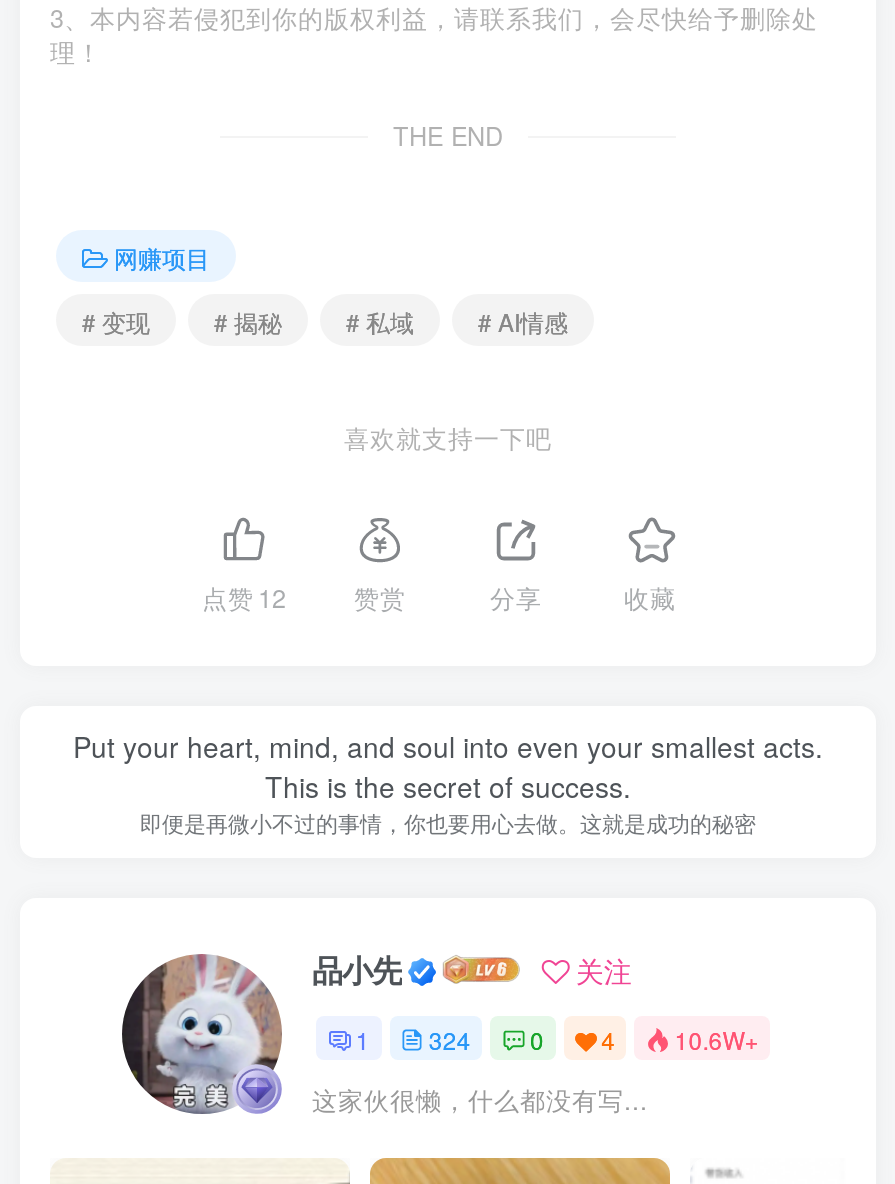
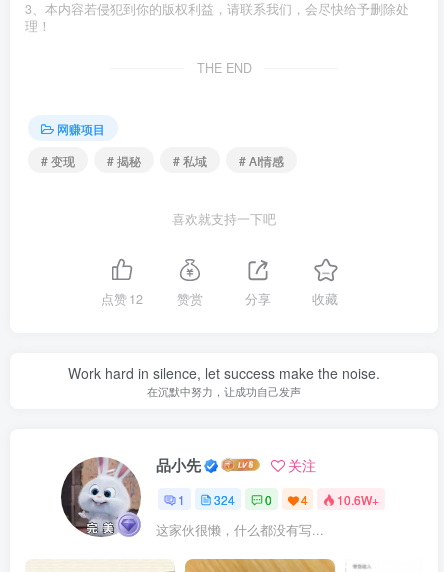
[73,726,823,838] Put your heart, mind, and soul into even your smallest acts. | This is the secret of success. | 即便是再微小不过的事情，你也要用心去做。这就是成功的秘密 -> [68,363,380,399] Work hard in silence, let success make the noise. | 在沉默中努力，让成功自己发声

